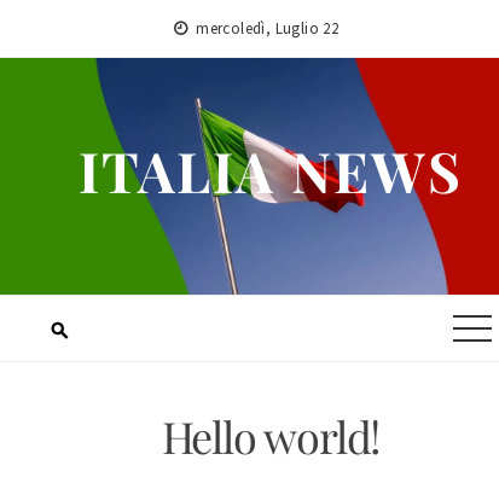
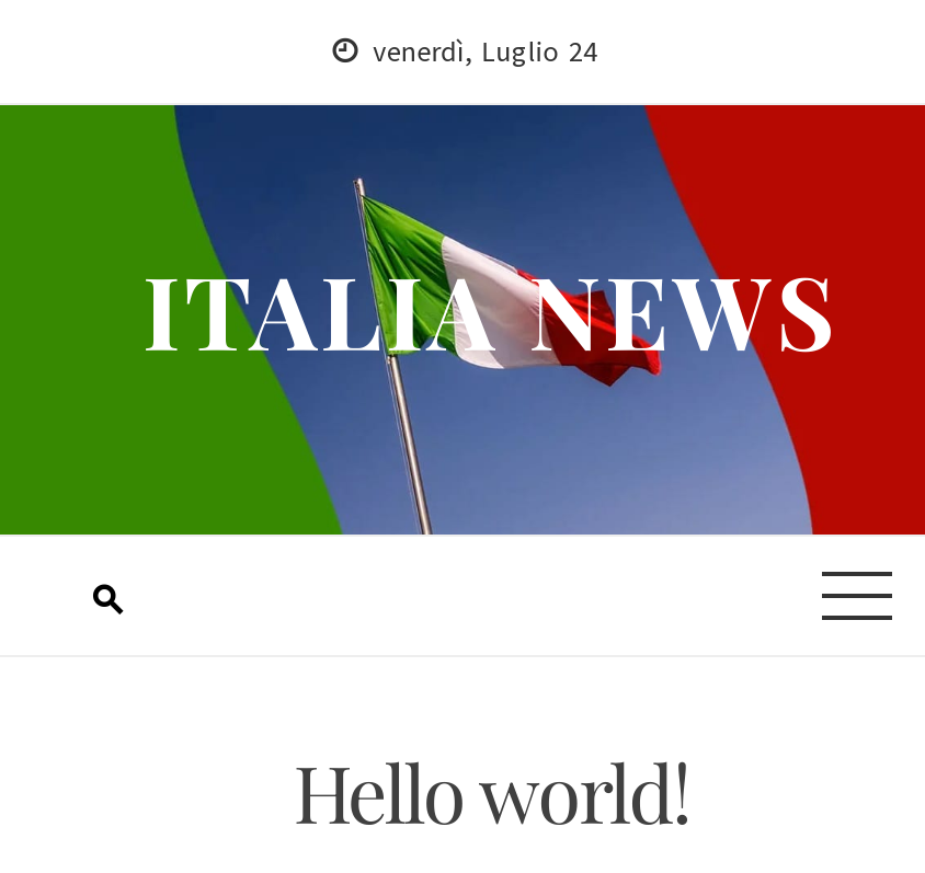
[196,18,339,39] mercoledì, Luglio 22 -> [373,33,597,70] venerdì, Luglio 24

